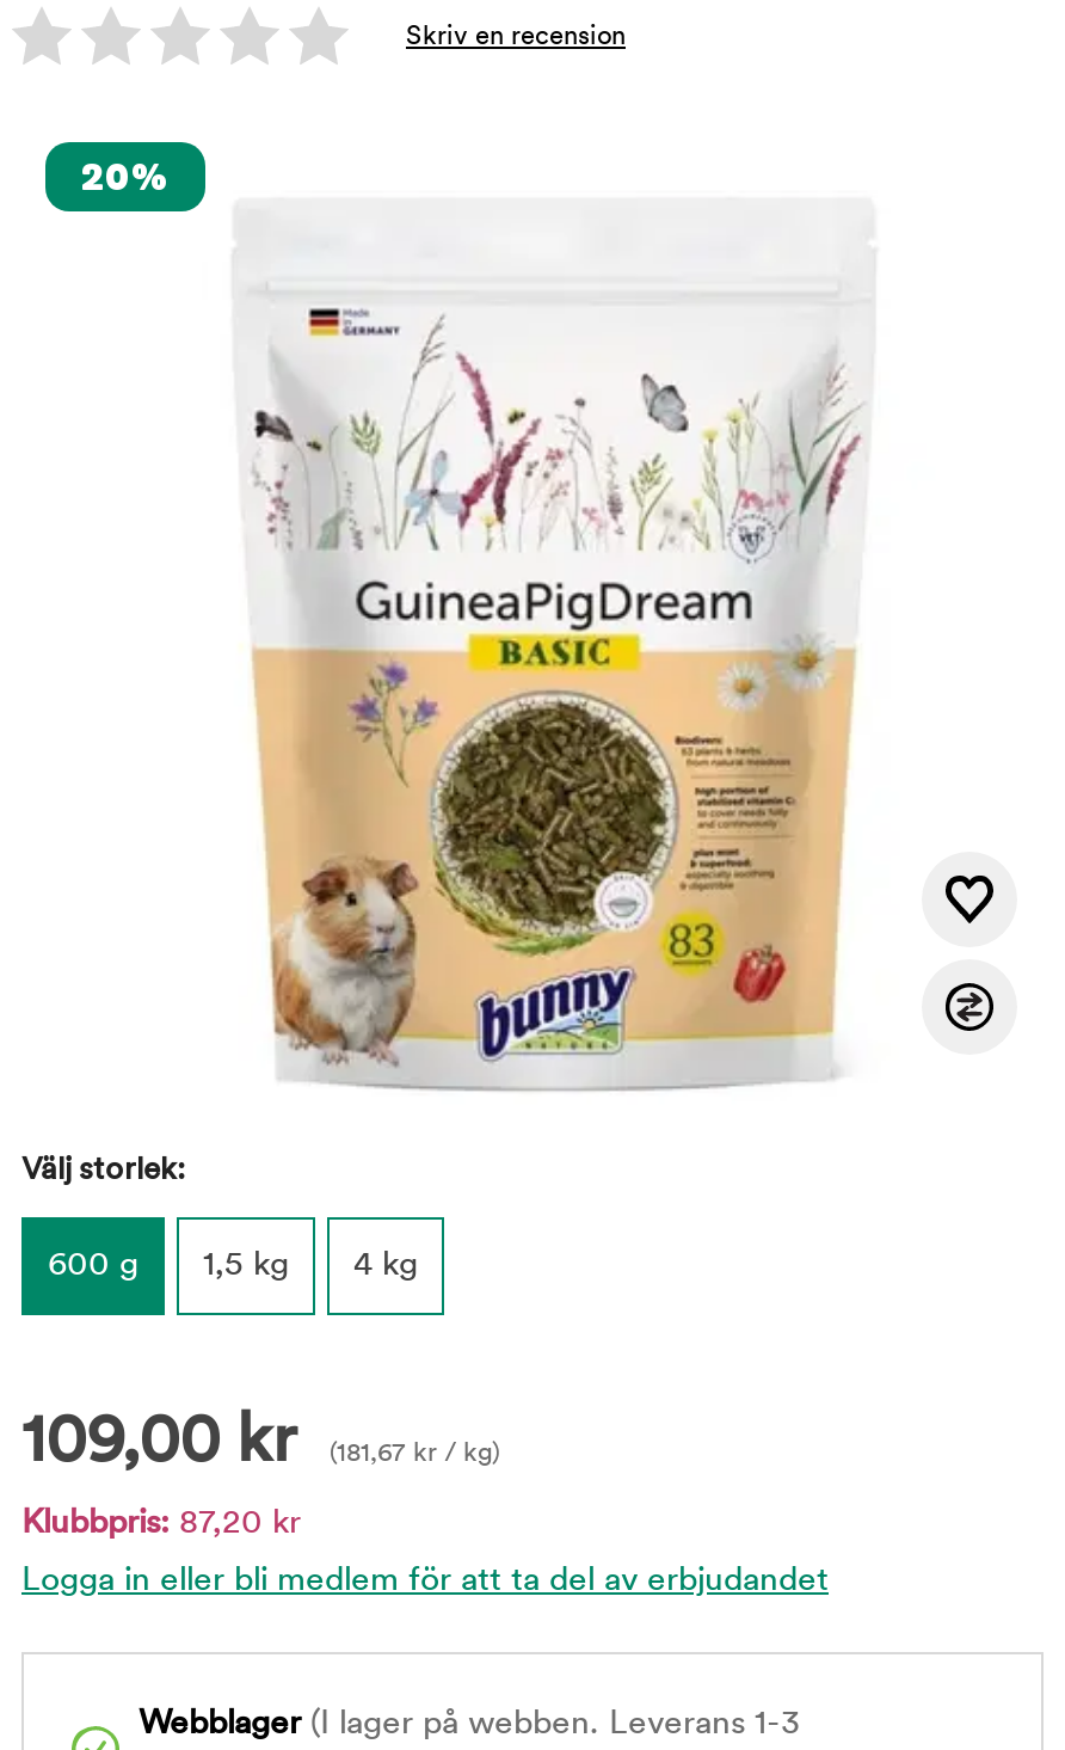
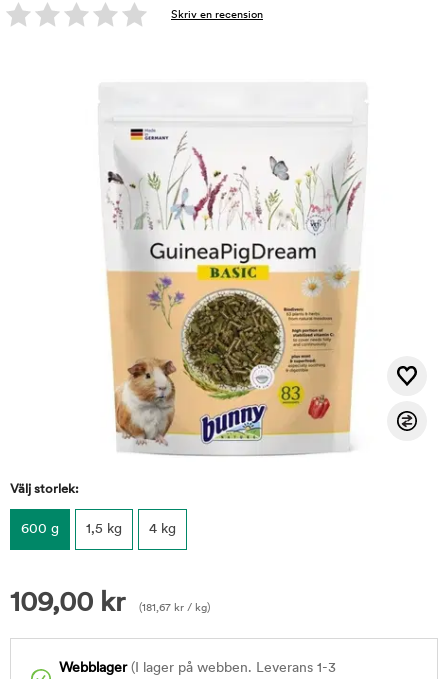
[81,159,170,195] 20% -> none
[21,1506,829,1599] Klubbpris: 87,20 kr | Logga in eller bli medlem för att ta del av erbjudandet -> none

